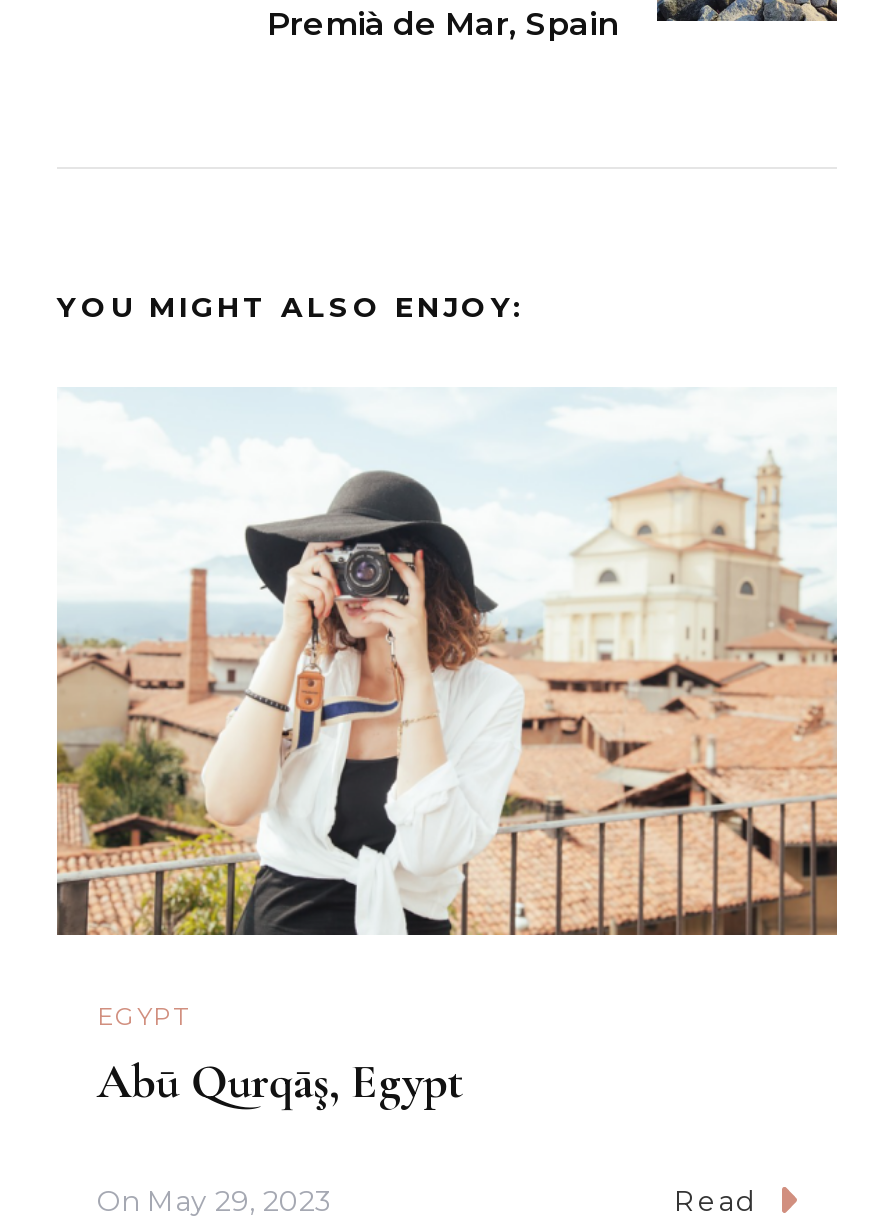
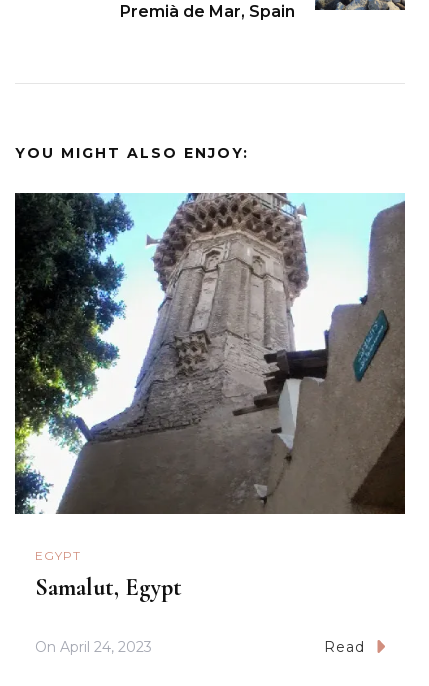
[55,386,839,936] [image] -> [14,192,406,515] [image]
[97,1053,465,1111] Abū Qurqāş, Egypt -> [35,573,182,602] Samalut, Egypt
[97,1182,331,1218] On May 29, 2023 -> [35,638,152,656] On April 24, 2023

